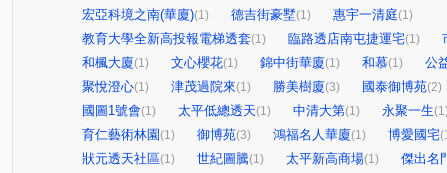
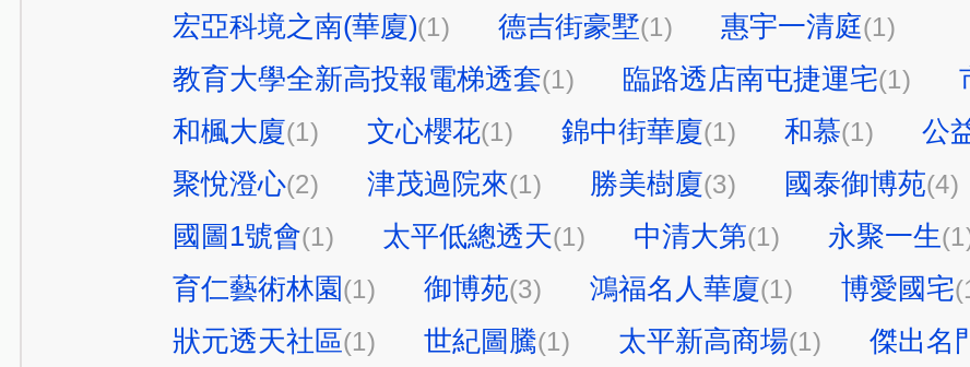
[82,79,149,94] 聚悅澄心(1) -> [173,167,319,200] 聚悅澄心(2)
[362,79,442,94] 國泰御博苑(2) -> [784,167,959,200] 國泰御博苑(4)

